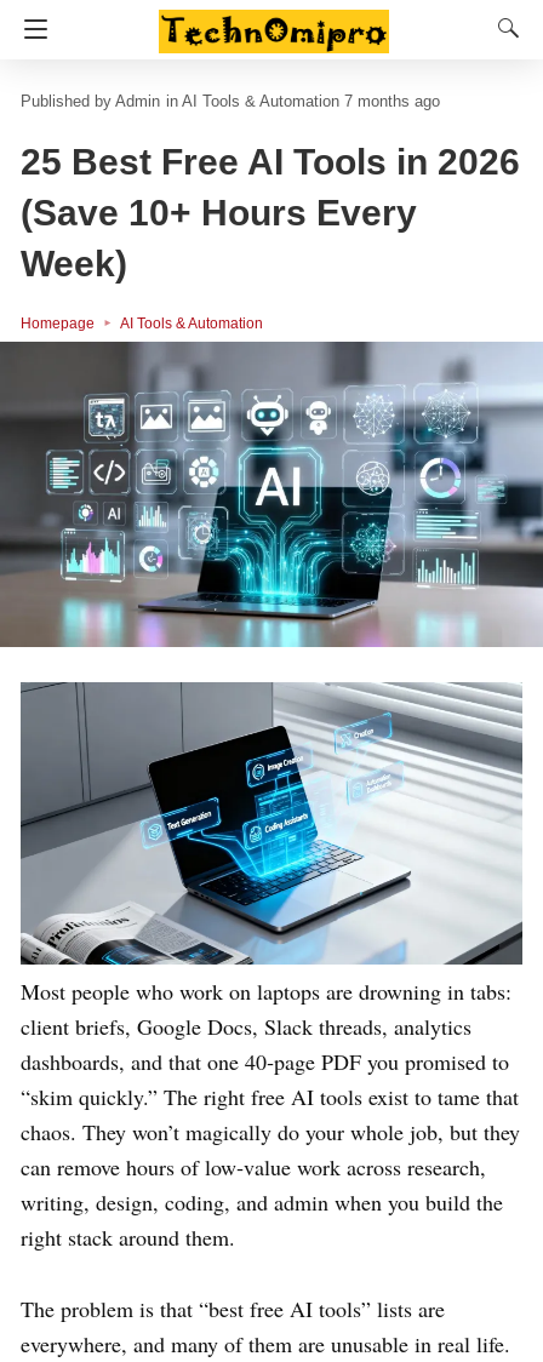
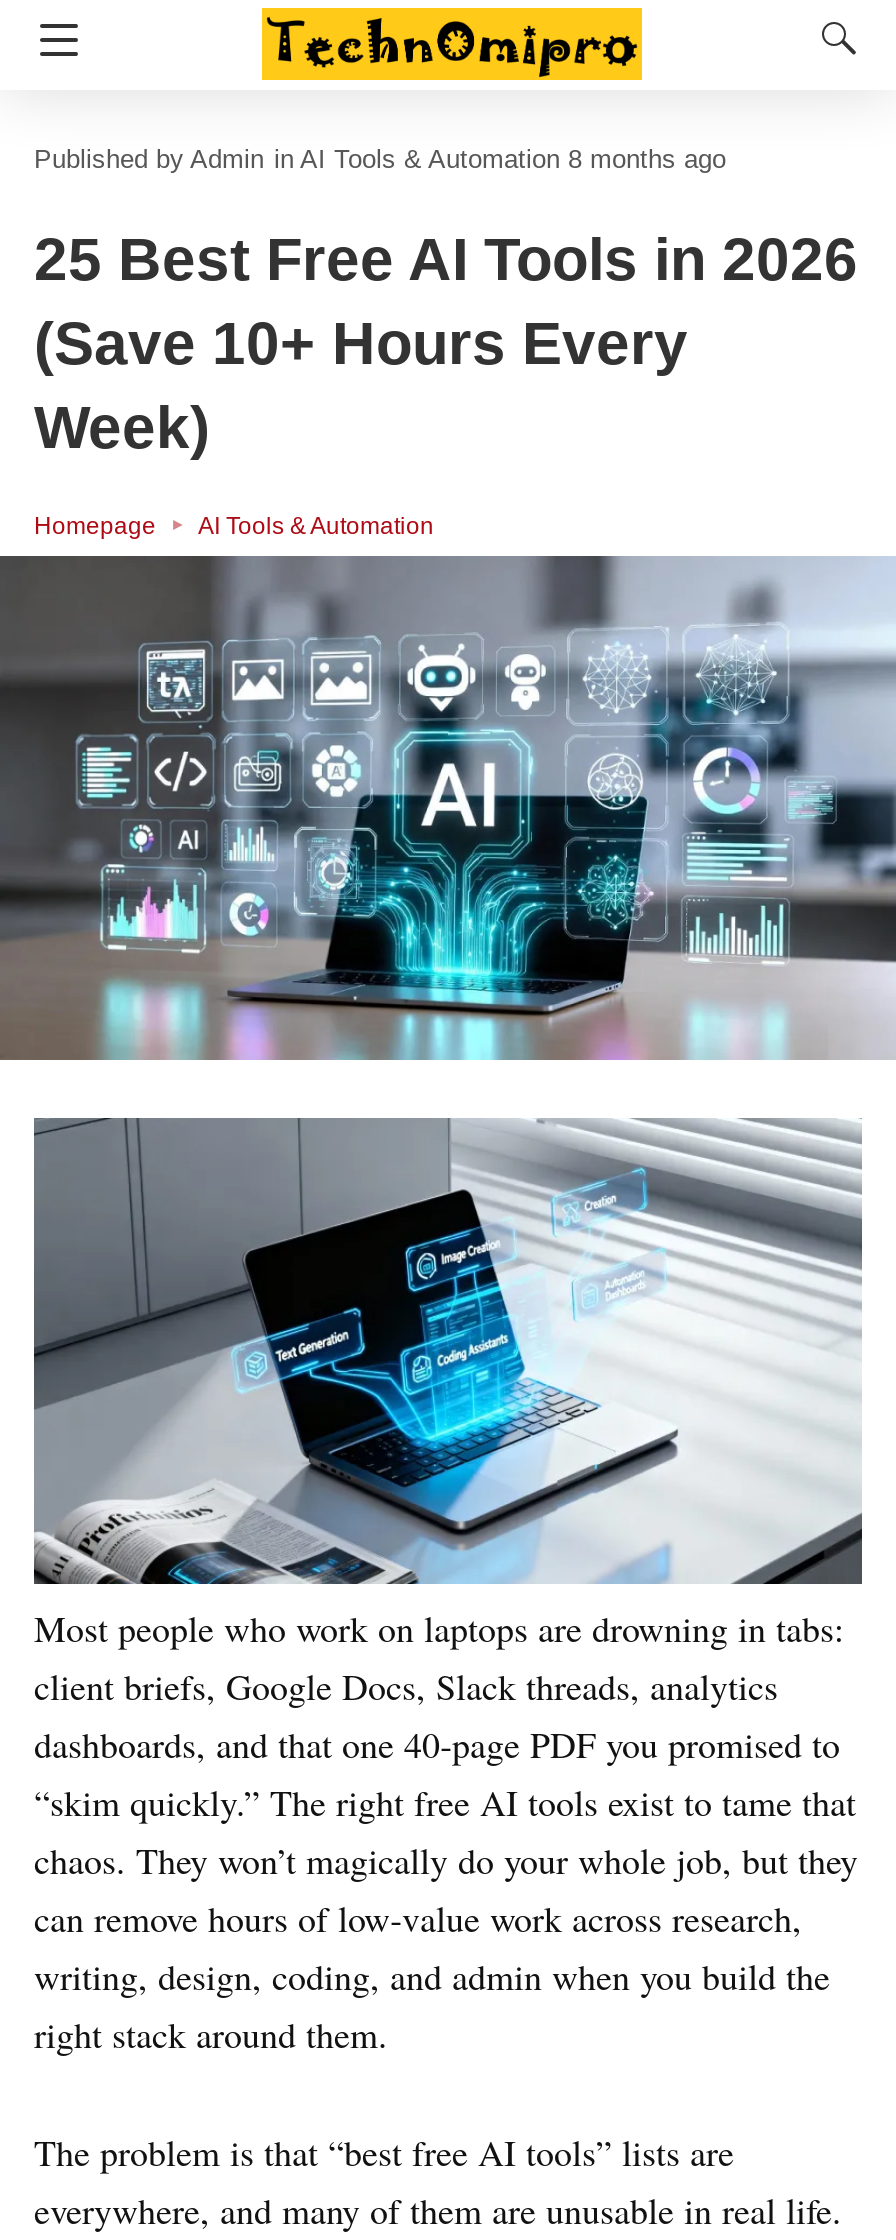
[115,92,440,110] Admin in AI Tools & Automation 7 months ago -> [190,144,726,174] Admin in AI Tools & Automation 8 months ago

